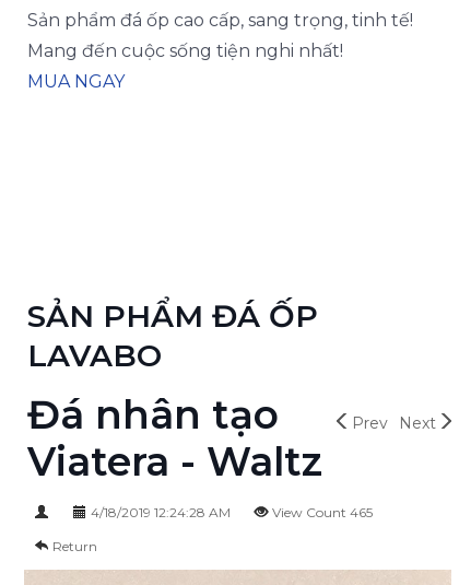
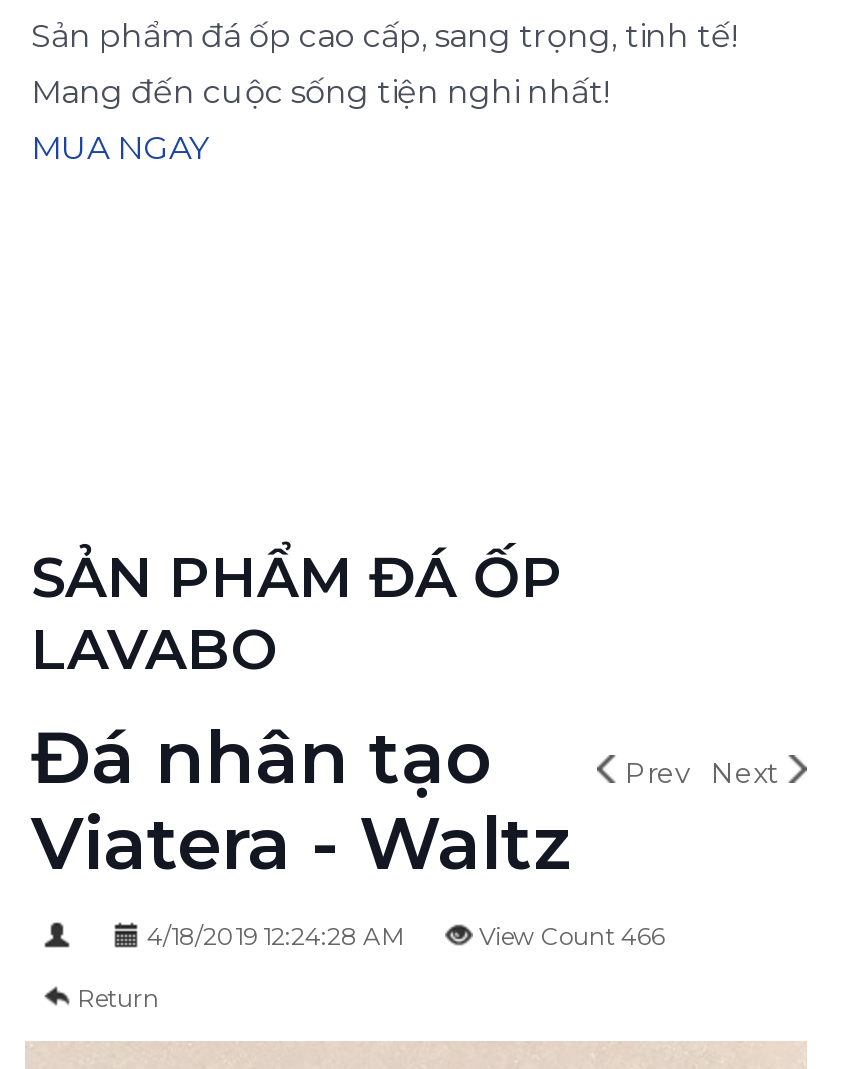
[269,504,373,520] View Count 465 -> [473,921,665,951] View Count 466

